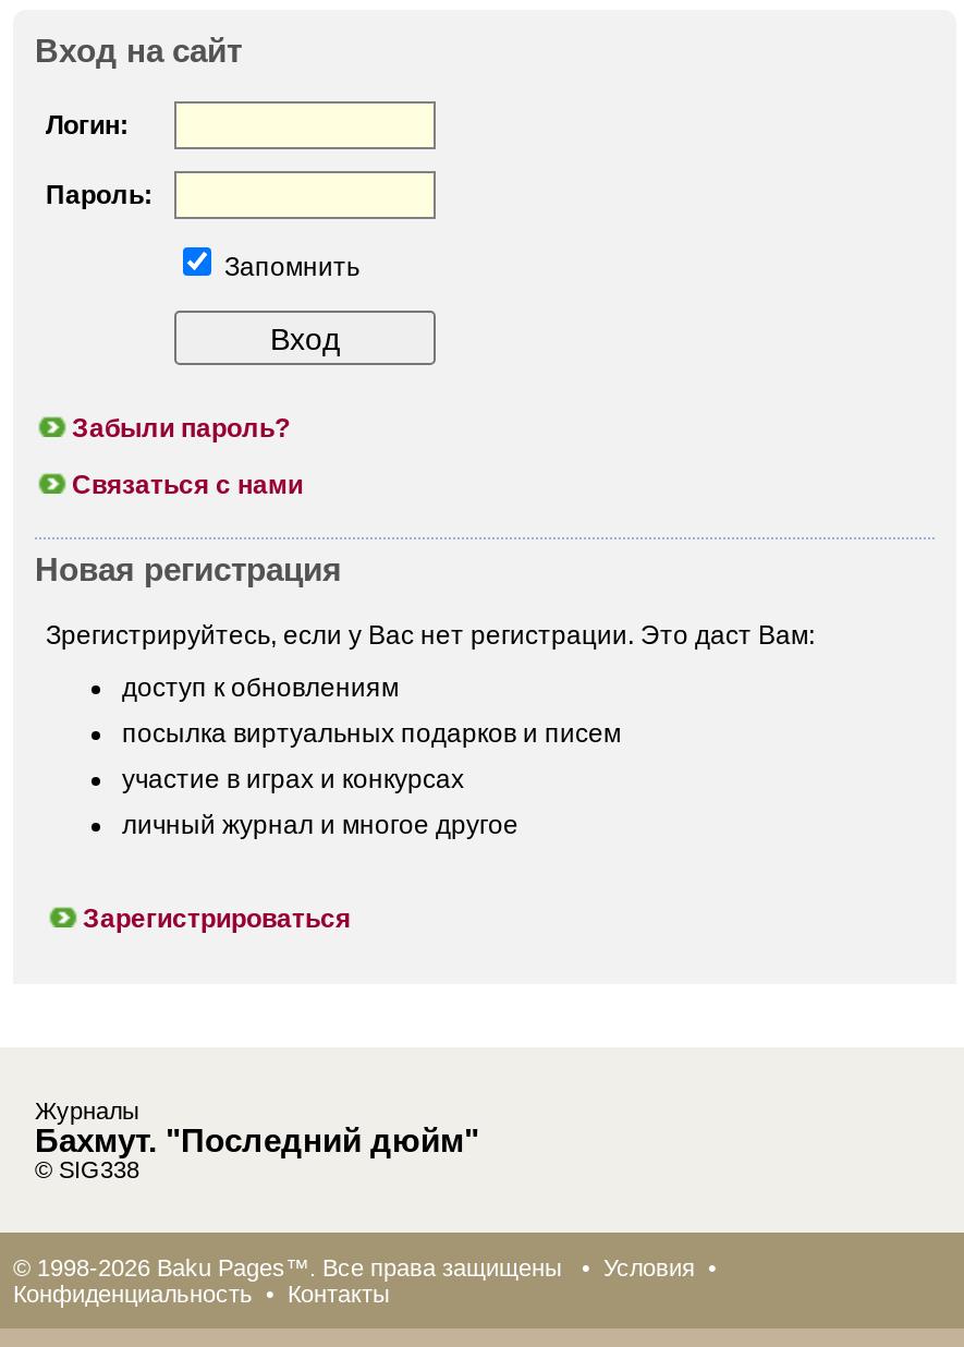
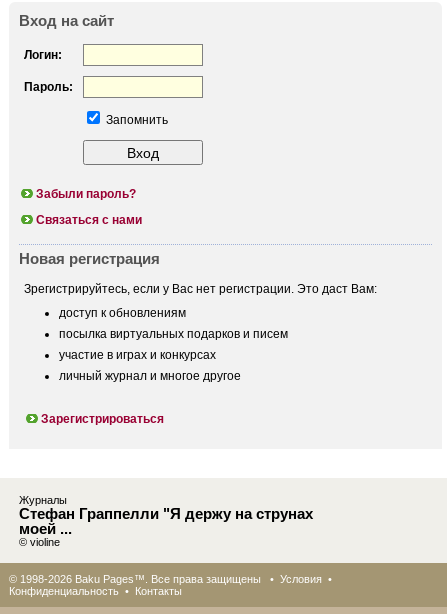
[35,1121,479,1182] Бахмут. "Последний дюйм" | © SIG338 -> [19,504,313,547] Стефан Граппелли "Я держу на струнах | моей ... | © violine

